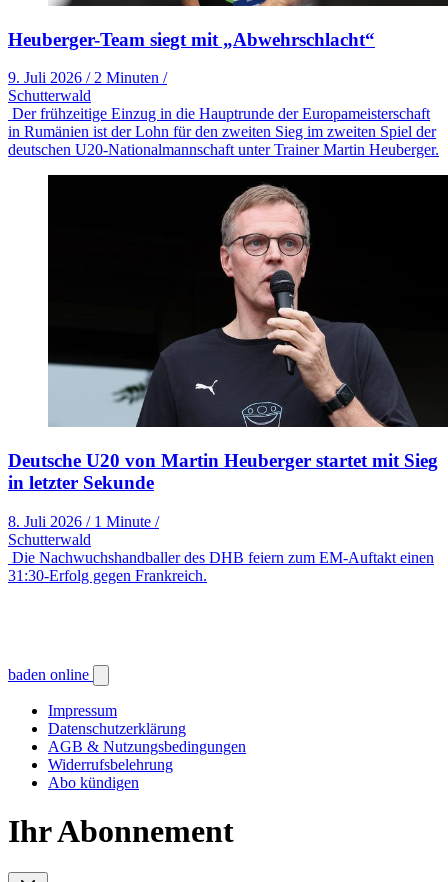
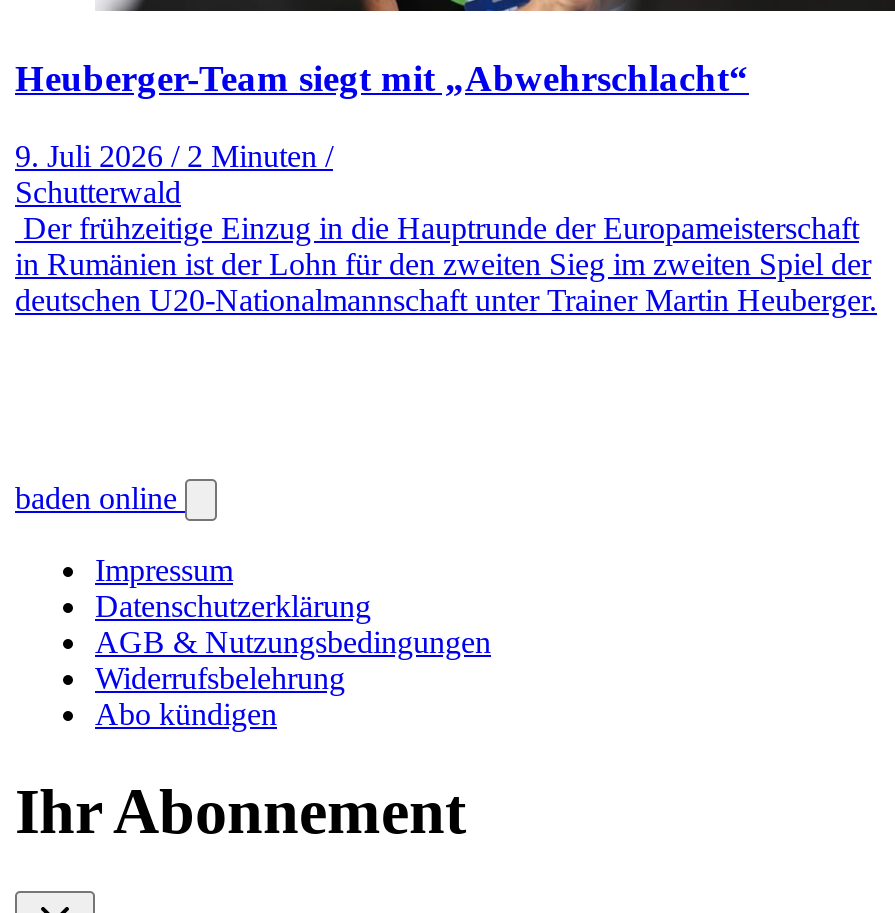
[8,174,445,584] [image] | Deutsche U20 von Martin Heuberger startet mit Sieg | in letzter Sekunde | 8. Juli 2026 / 1 Minute / | Schutterwald | Die Nachwuchshandballer des DHB feiern zum EM-Auftakt einen | 31:30-Erfolg gegen Frankreich. -> none

